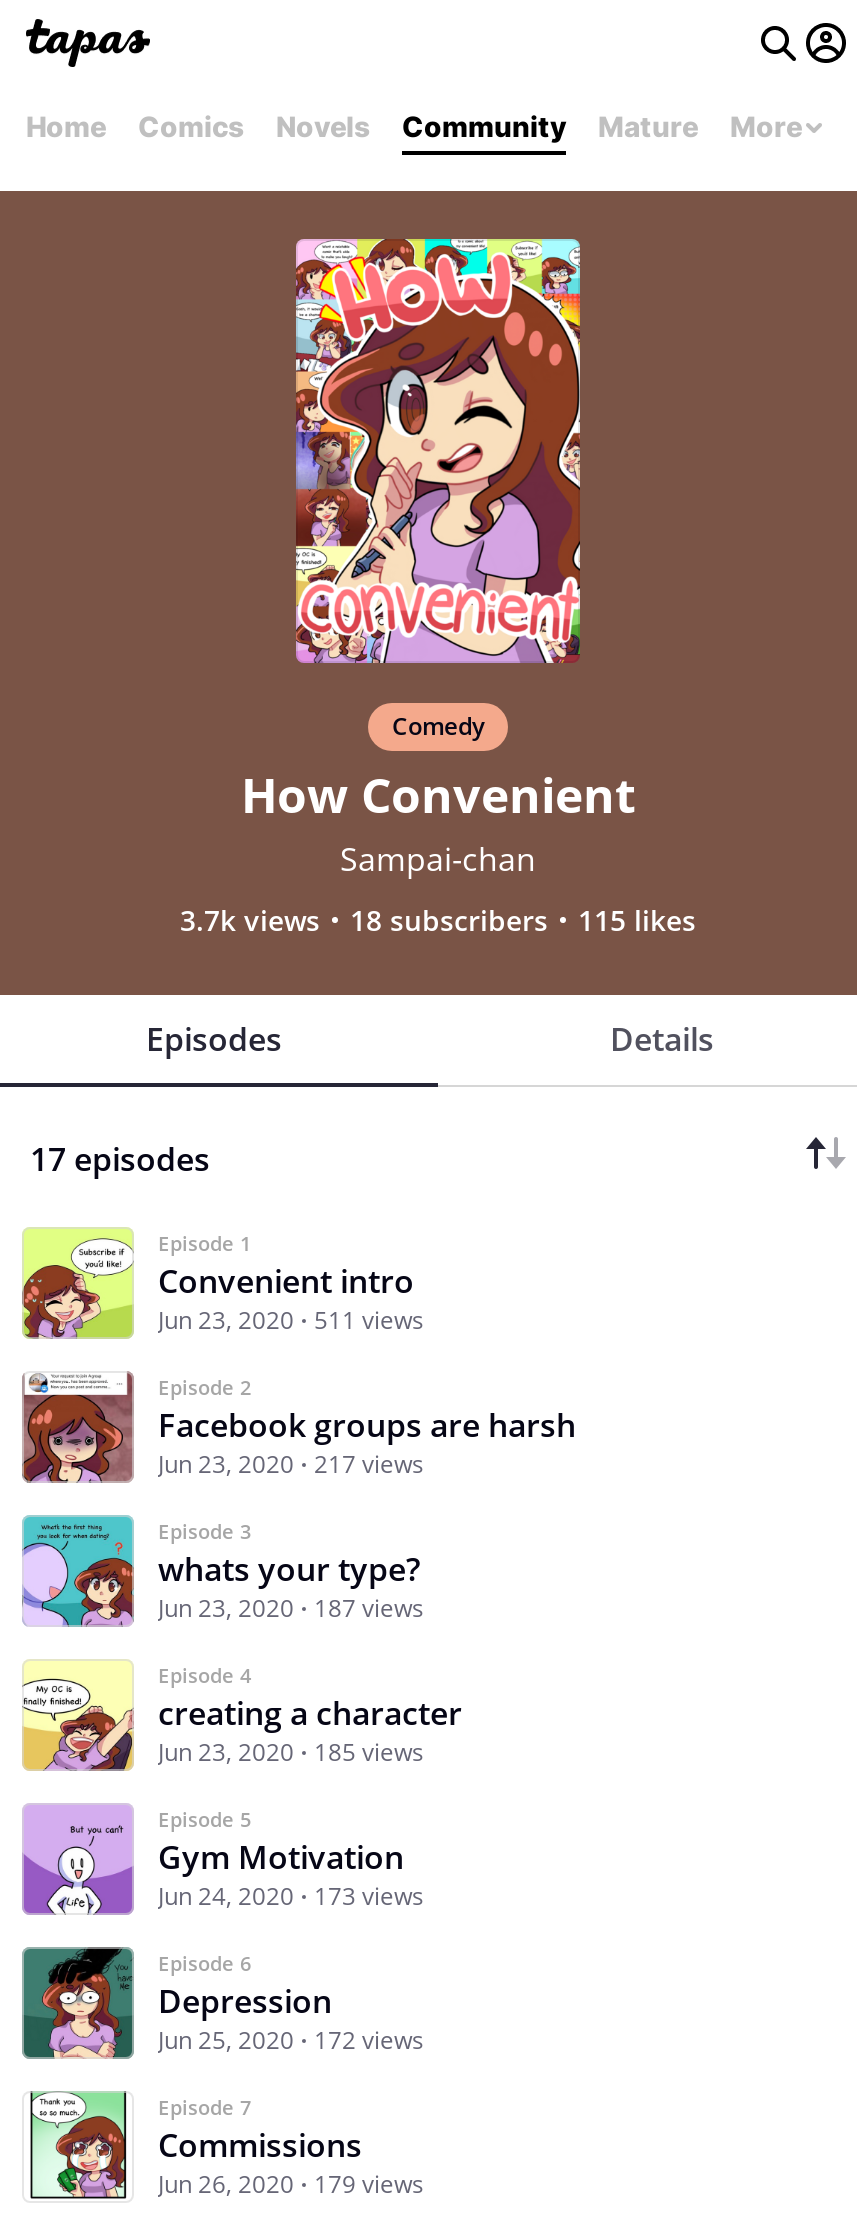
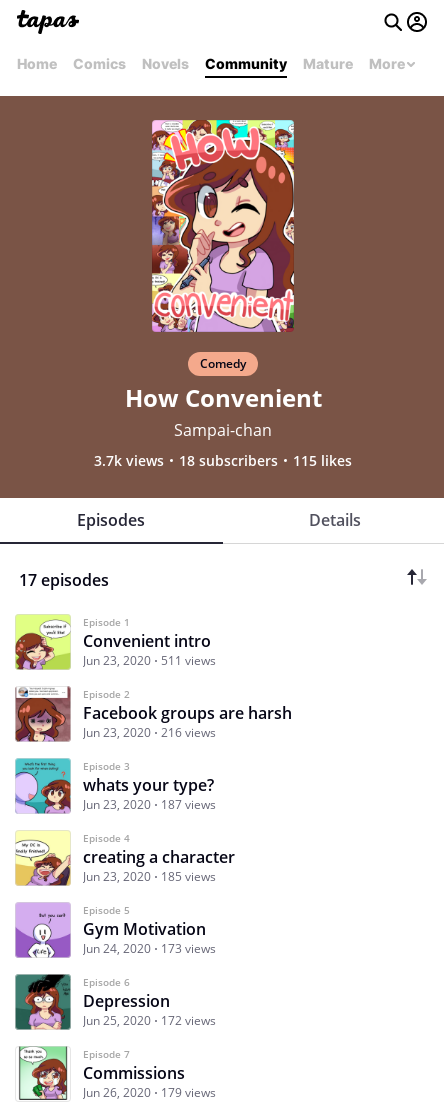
[158,1447,424,1481] Jun 23, 2020 217 views -> [83,724,216,741] Jun 23, 2020 216 views

